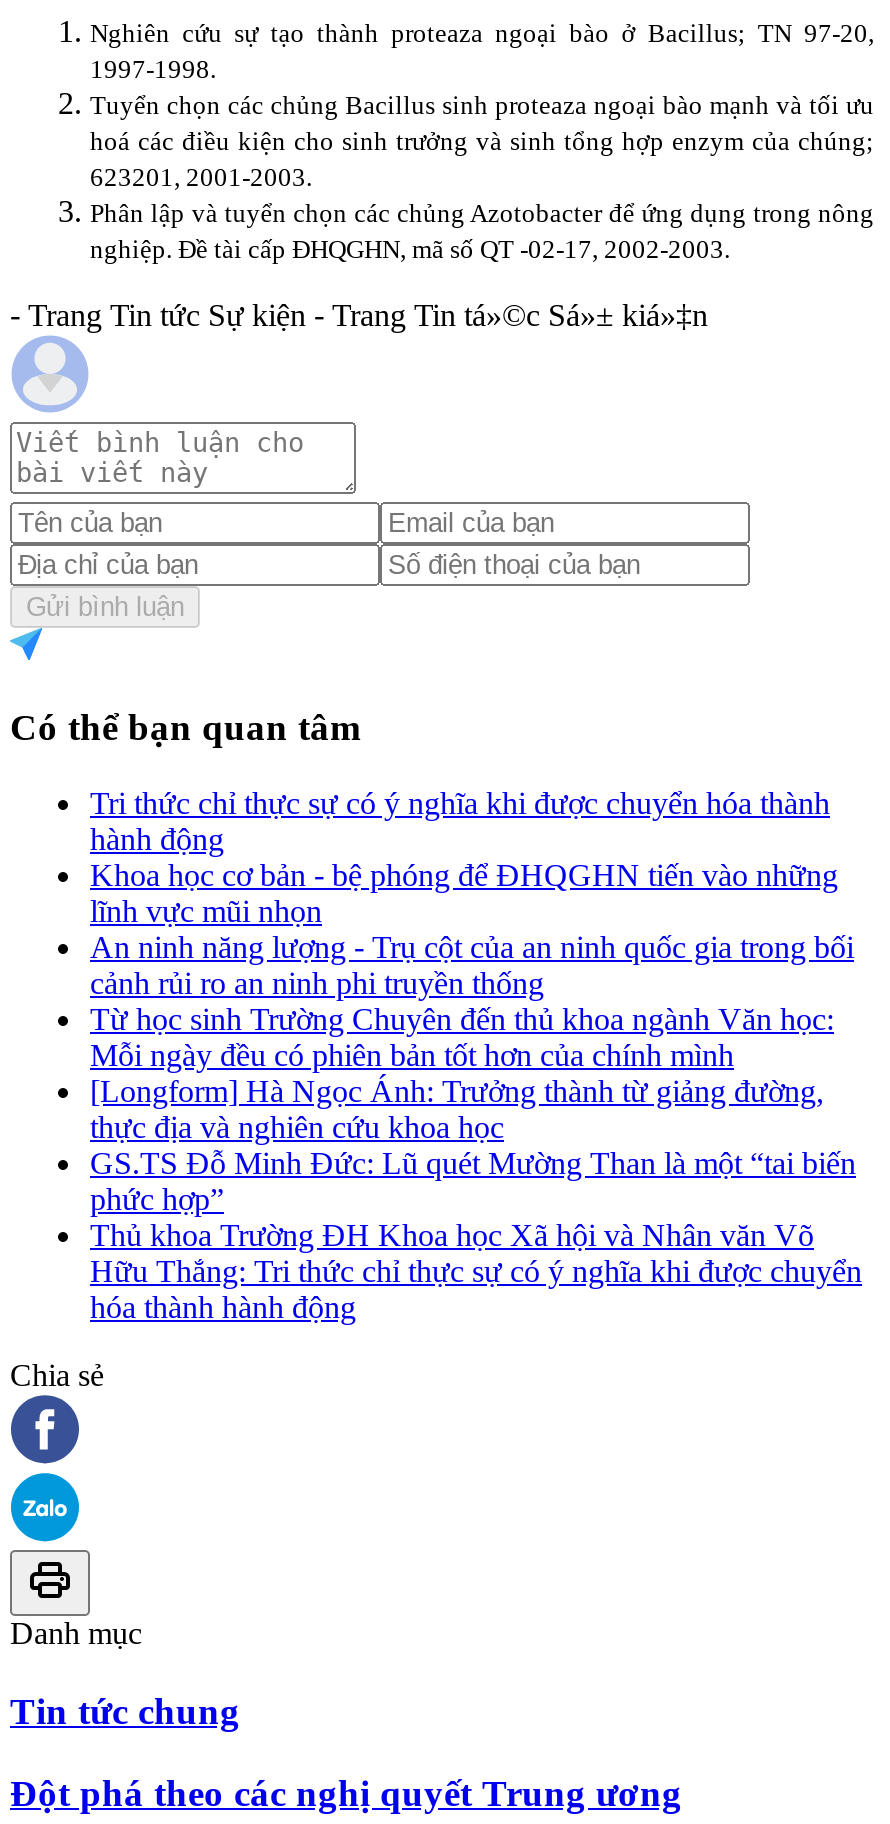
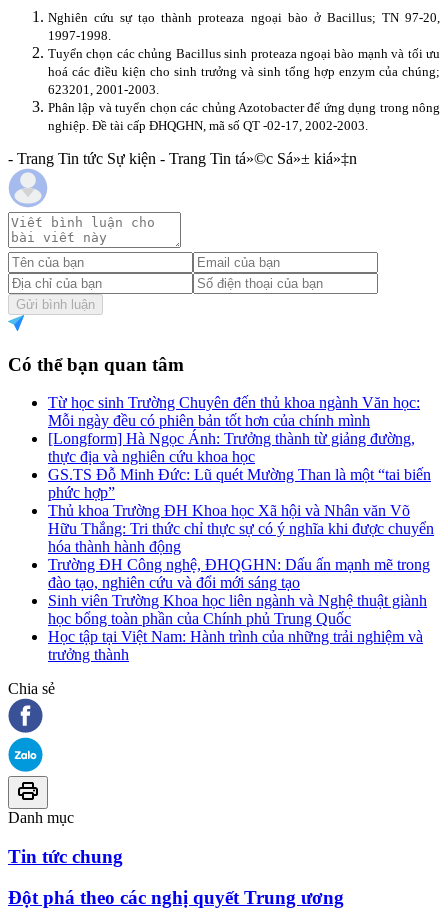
[90,787,854,1001] Tri thức chỉ thực sự có ý nghĩa khi được chuyển hóa thành | hành động | Khoa học cơ bản - bệ phóng để ĐHQGHN tiến vào những | lĩnh vực mũi nhọn | An ninh năng lượng - Trụ cột của an ninh quốc gia trong bối | cảnh rủi ro an ninh phi truyền thống -> none
moved [90,1003,862,1325] -> [48,394,434,555]: Từ học sinh Trường Chuyên đến thủ khoa ngành Văn học: | Mỗi ngày đều có phiên bản tốt hơn của chính mình | [Longform] Hà Ngọc Ánh: Trưởng thành từ giảng đường, | ... | Hữu Thắng: Tri thức chỉ thực sự có ý nghĩa khi được chuyển | hóa thành hành động
none -> [48,556,430,663] Trường ĐH Công nghệ, ĐHQGHN: Dấu ấn mạnh mẽ trong | đào tạo, nghiên cứu và đổi mới sáng tạo | Sinh viên Trường Khoa học liên ngành và Nghệ thuật giành | học bổng toàn phần của Chính phủ Trung Quốc | Học tập tại Việt Nam: Hành trình của những trải nghiệm và | trưởng thành

